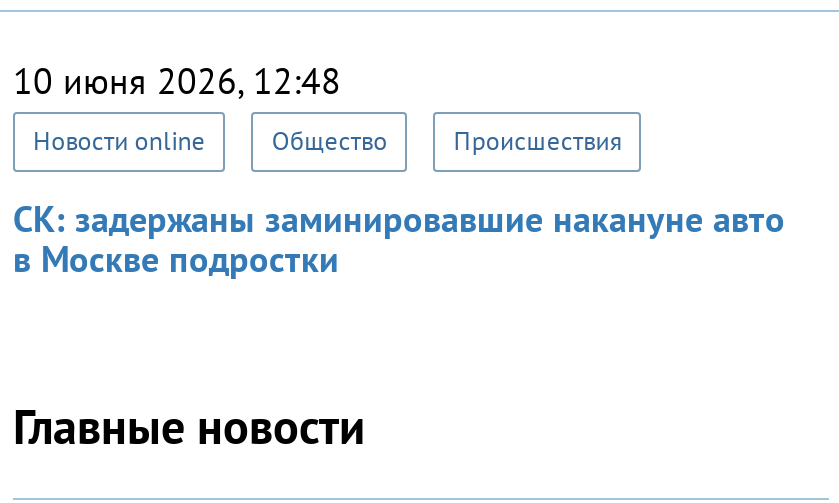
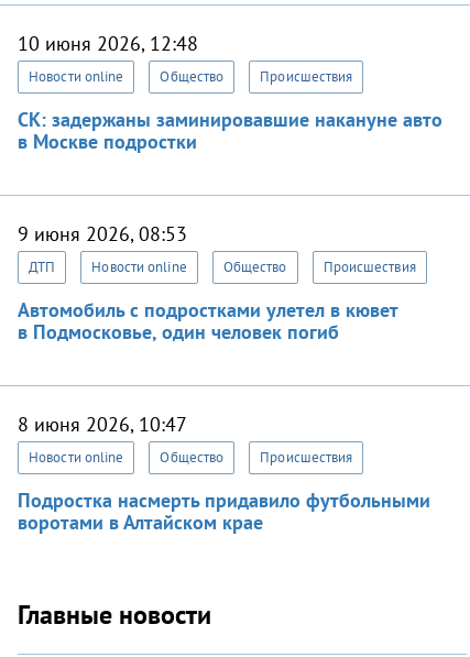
none -> [18,221,416,344] 9 июня 2026, 08:53 | ДТП | Новости online | Общество | Происшествия | Автомобиль с подростками улетел в кювет | в Подмосковье, один человек погиб
none -> [18,412,430,535] 8 июня 2026, 10:47 | Новости online | Общество | Происшествия | Подростка насмерть придавило футбольными | воротами в Алтайском крае

